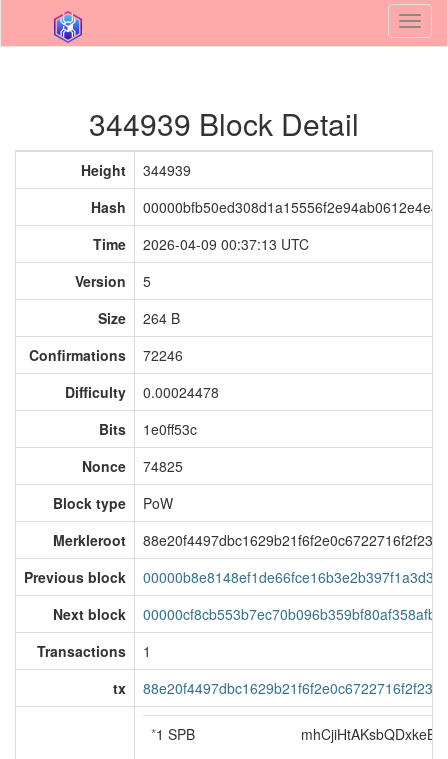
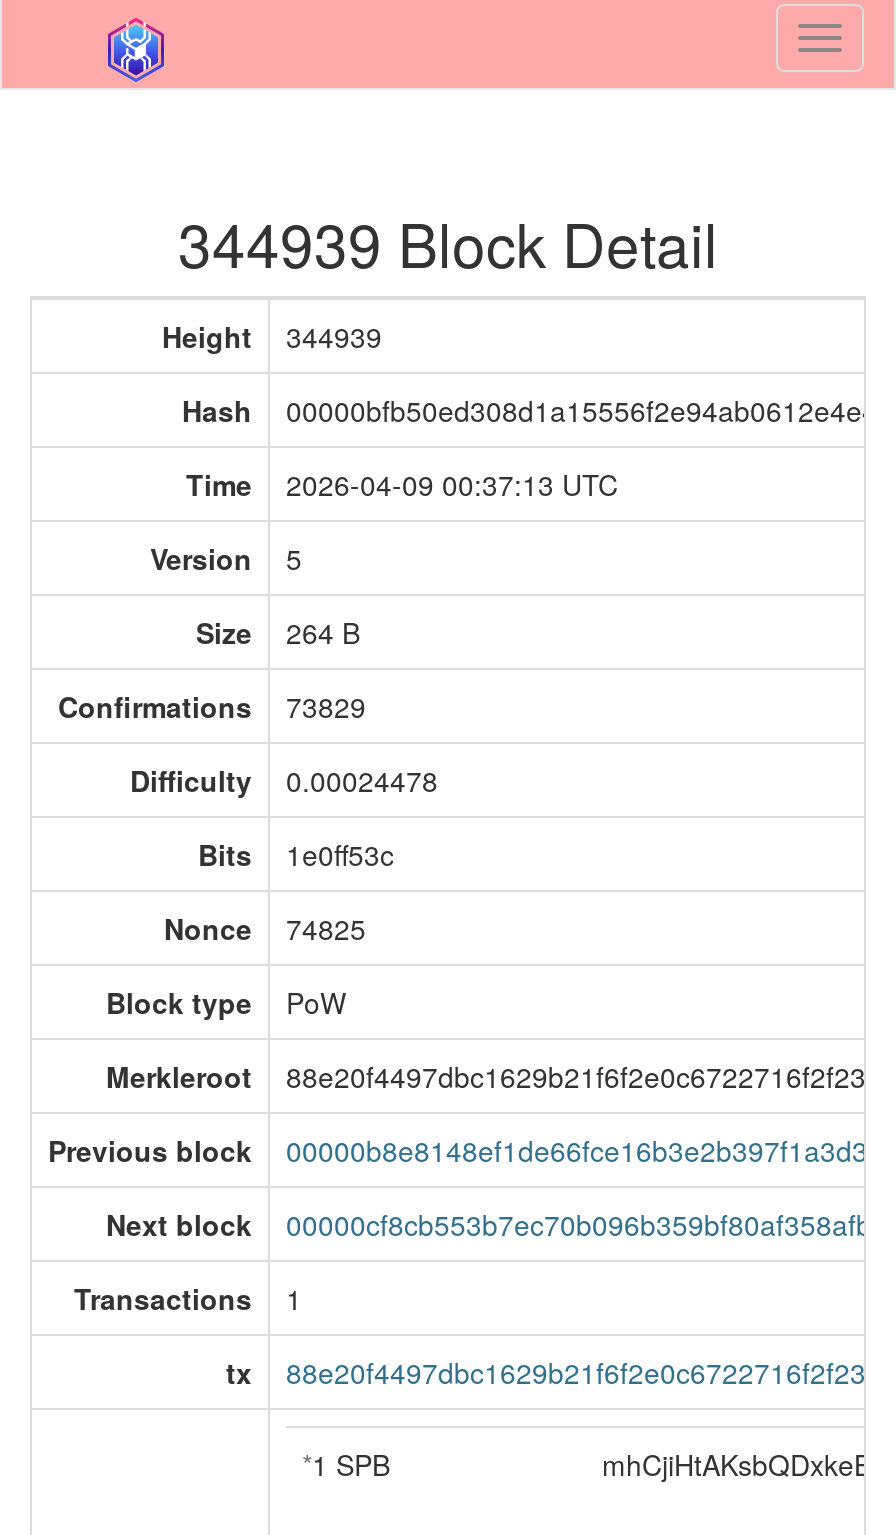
[29,345,183,365] Confirmations 72246 -> [58,686,366,726] Confirmations 73829

